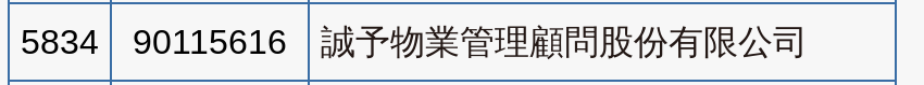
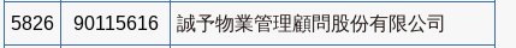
[21,23,808,60] 5834 90115616 誠予物業管理顧問股份有限公司 -> [11,13,446,33] 5826 90115616 誠予物業管理顧問股份有限公司

